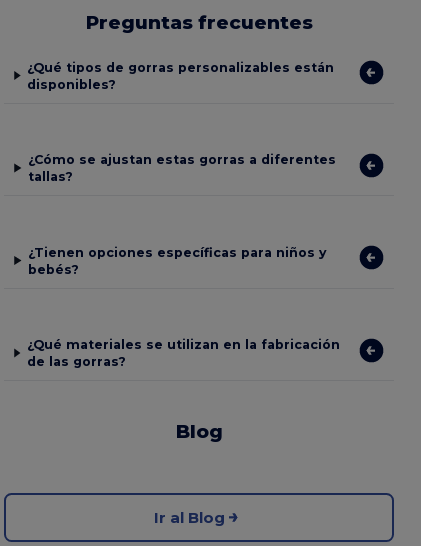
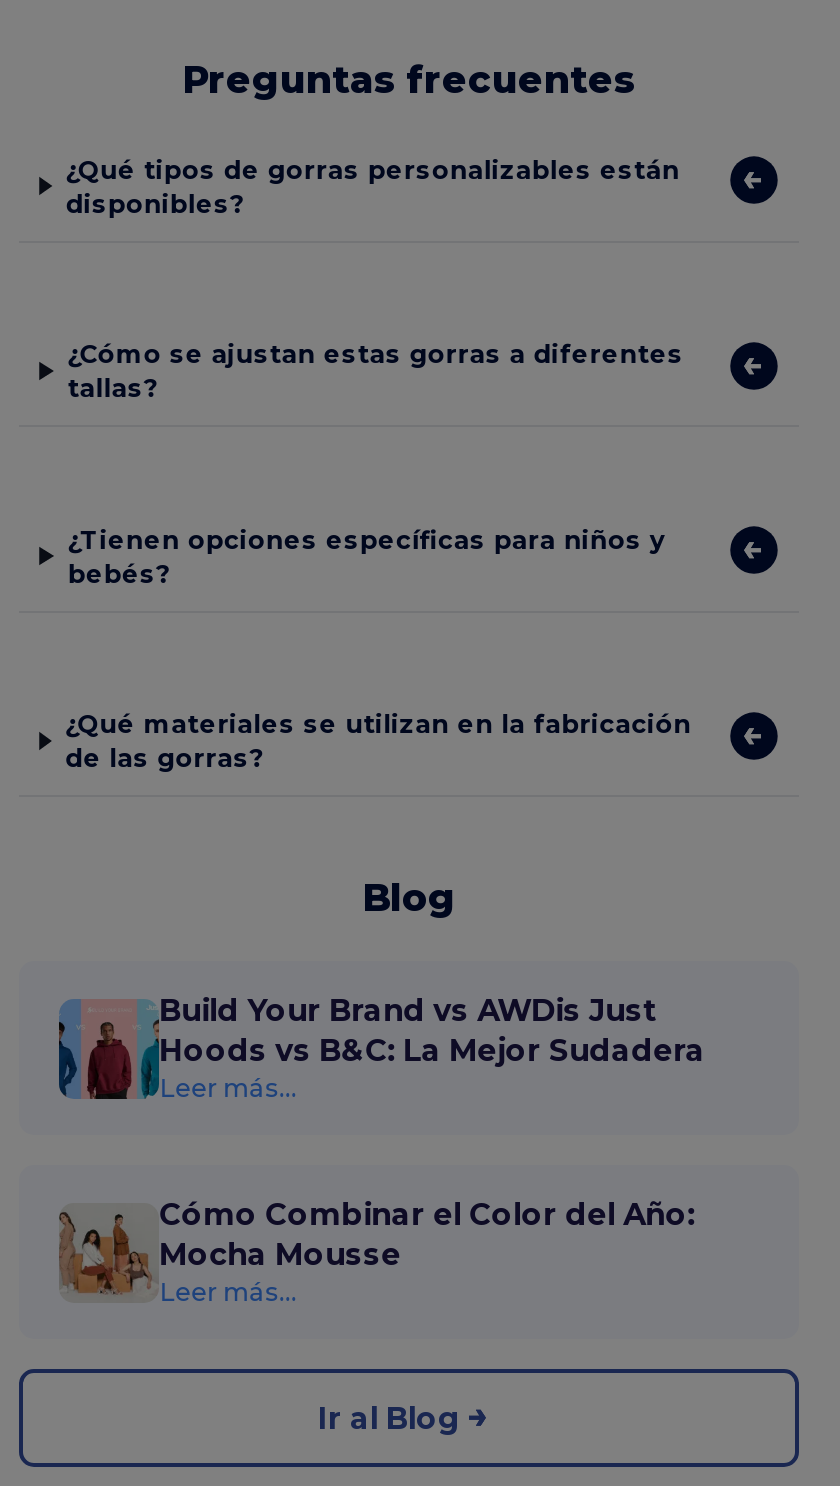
none -> [57,991,705,1307] [image] | Build Your Brand vs AWDis Just | Hoods vs B&C: La Mejor Sudadera | Leer más... | Cómo Combinar el Color del Año: | Mocha Mousse | Leer más...
none -> [57,1203,131,1303] [image]

